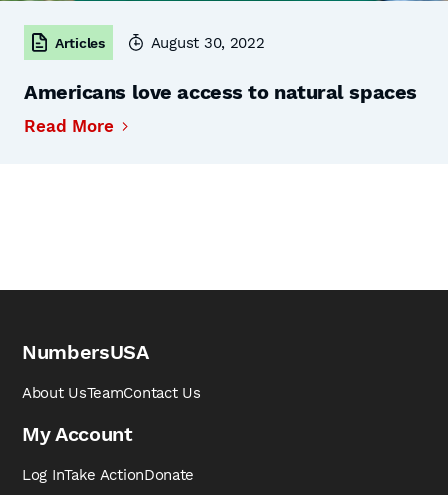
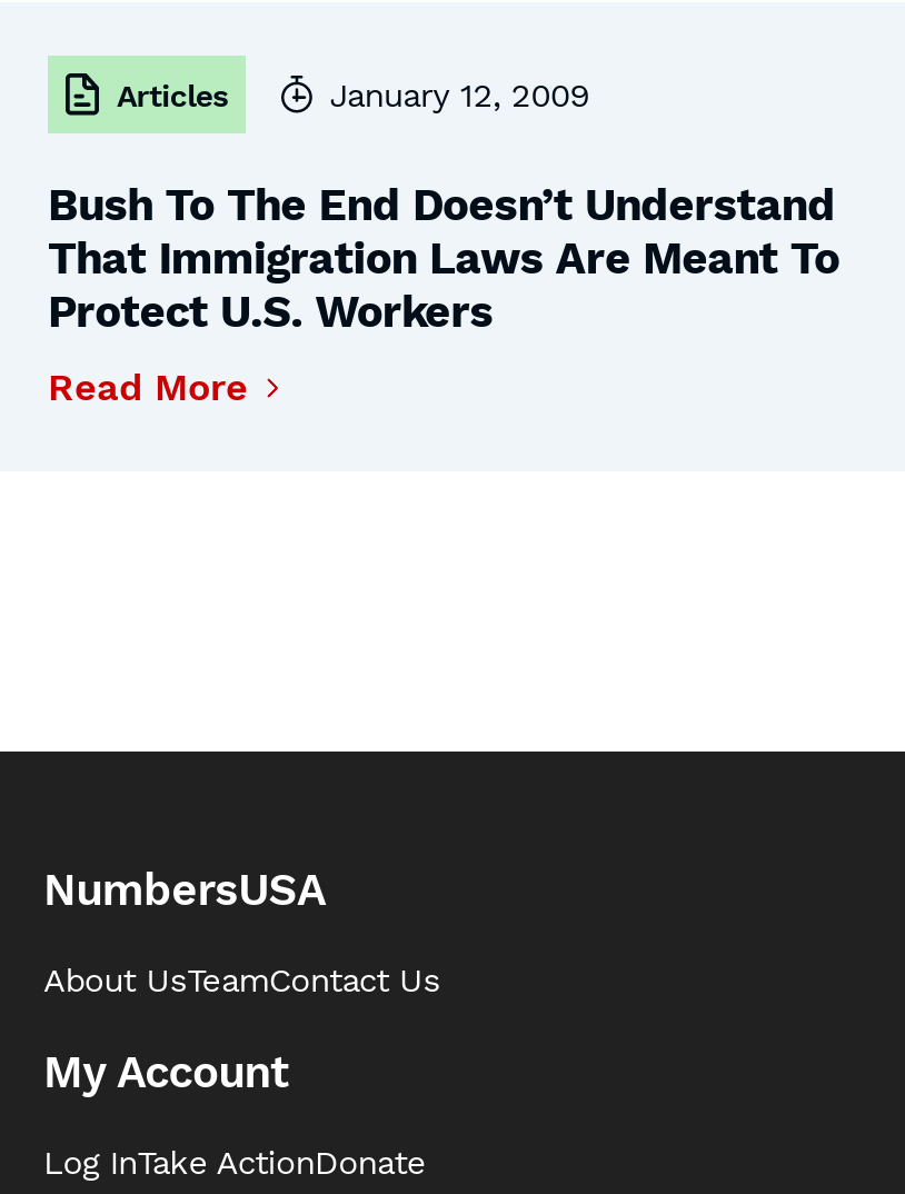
[151,33,265,51] August 30, 2022 -> [330,74,589,115] January 12, 2009
[24,80,417,104] Americans love access to natural spaces -> [48,178,839,338] Bush To The End Doesn’t Understand | That Immigration Laws Are Meant To | Protect U.S. Workers

